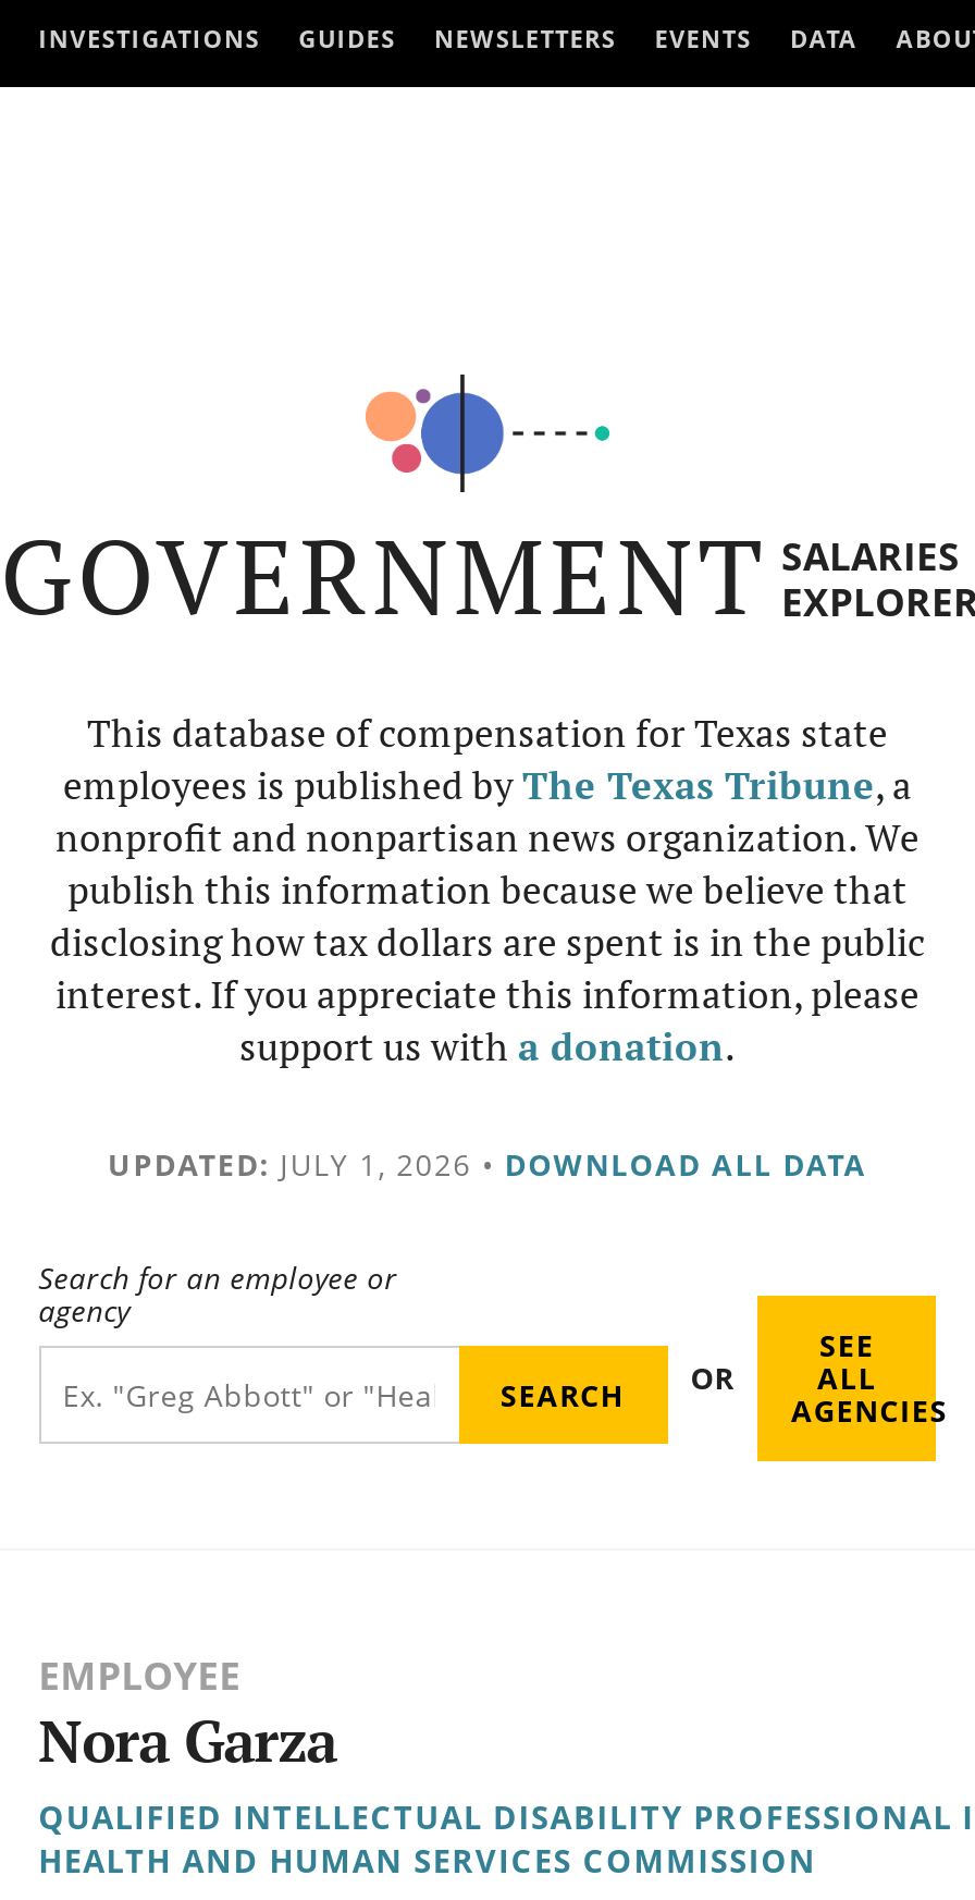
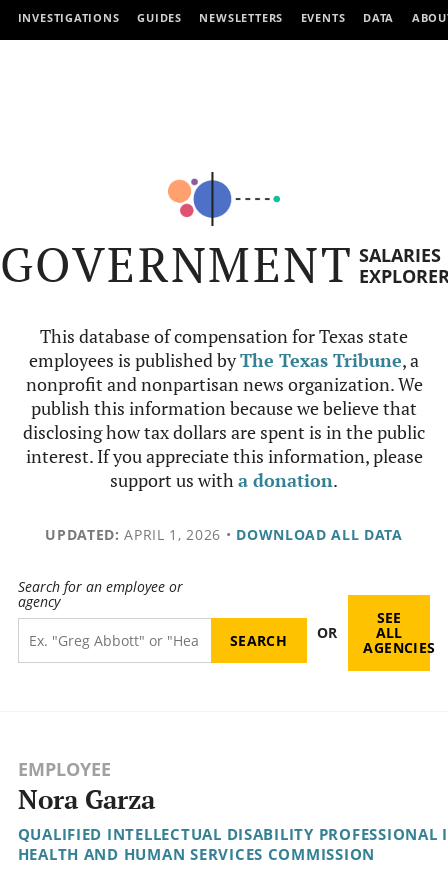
[108,1143,867,1185] UPDATED: JULY 1, 2026 • DOWNLOAD ALL DATA -> [45,525,403,544] UPDATED: APRIL 1, 2026 • DOWNLOAD ALL DATA

